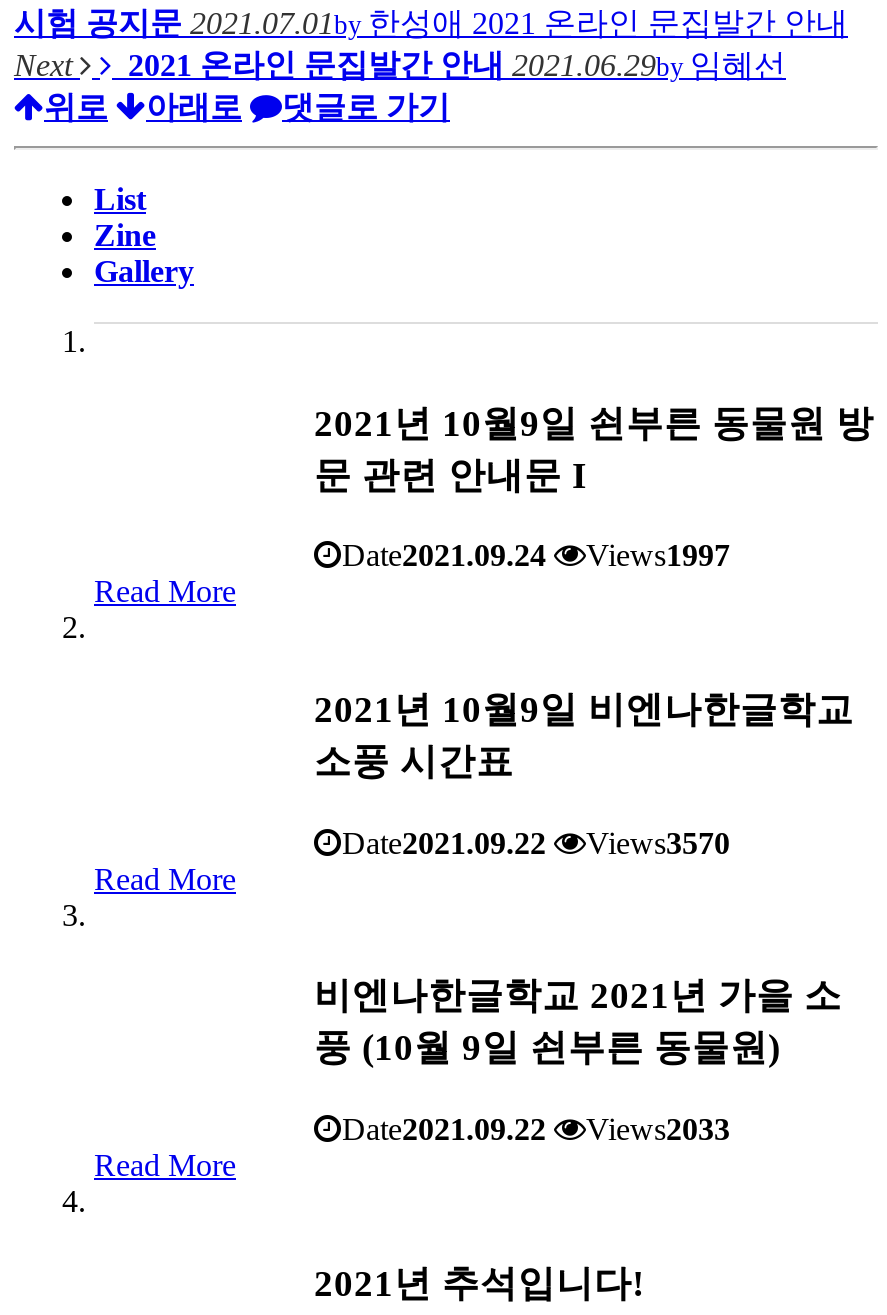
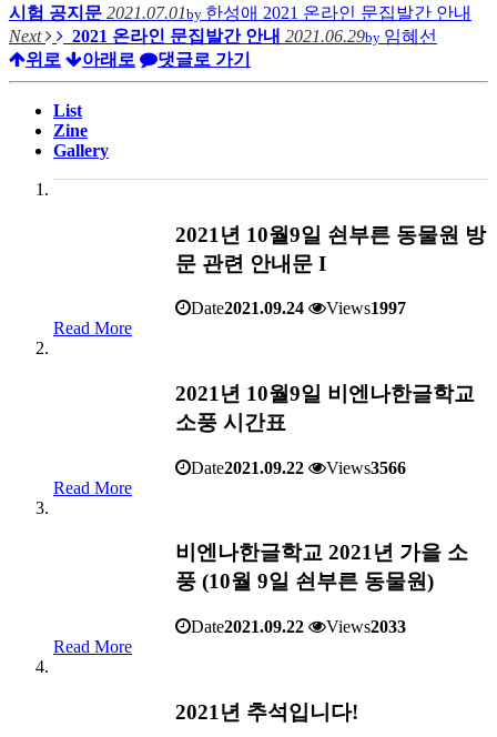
[342,826,730,860] Date2021.09.22 Views3570 -> [191,458,406,477] Date2021.09.22 Views3566

